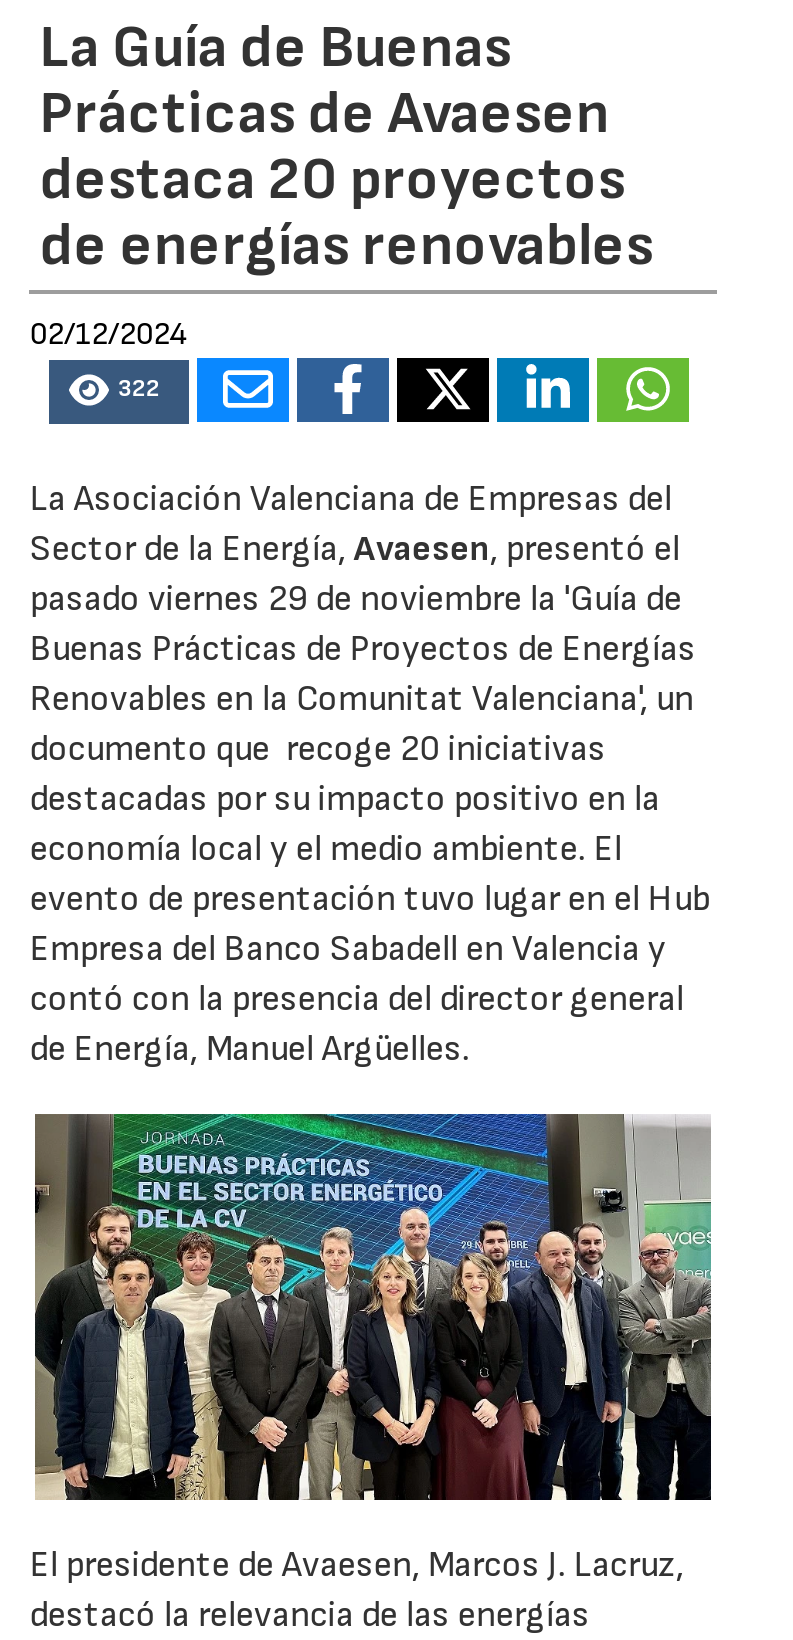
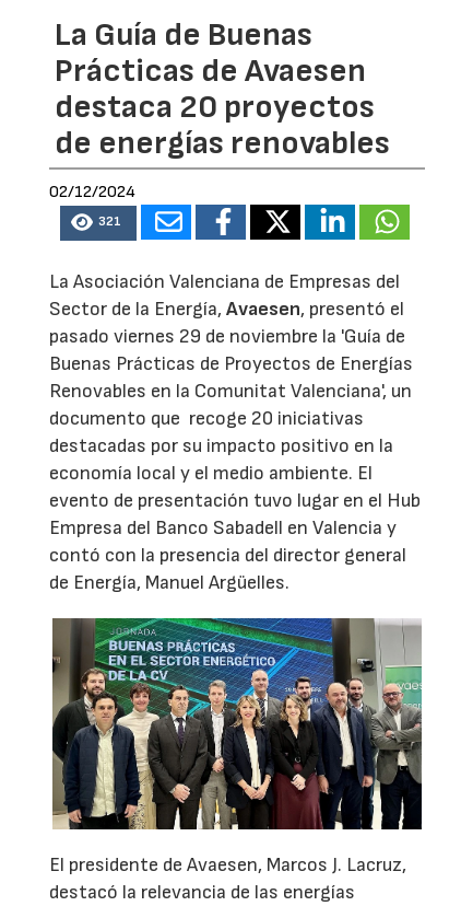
[118,374,160,404] 322 -> [98,213,121,230] 321

